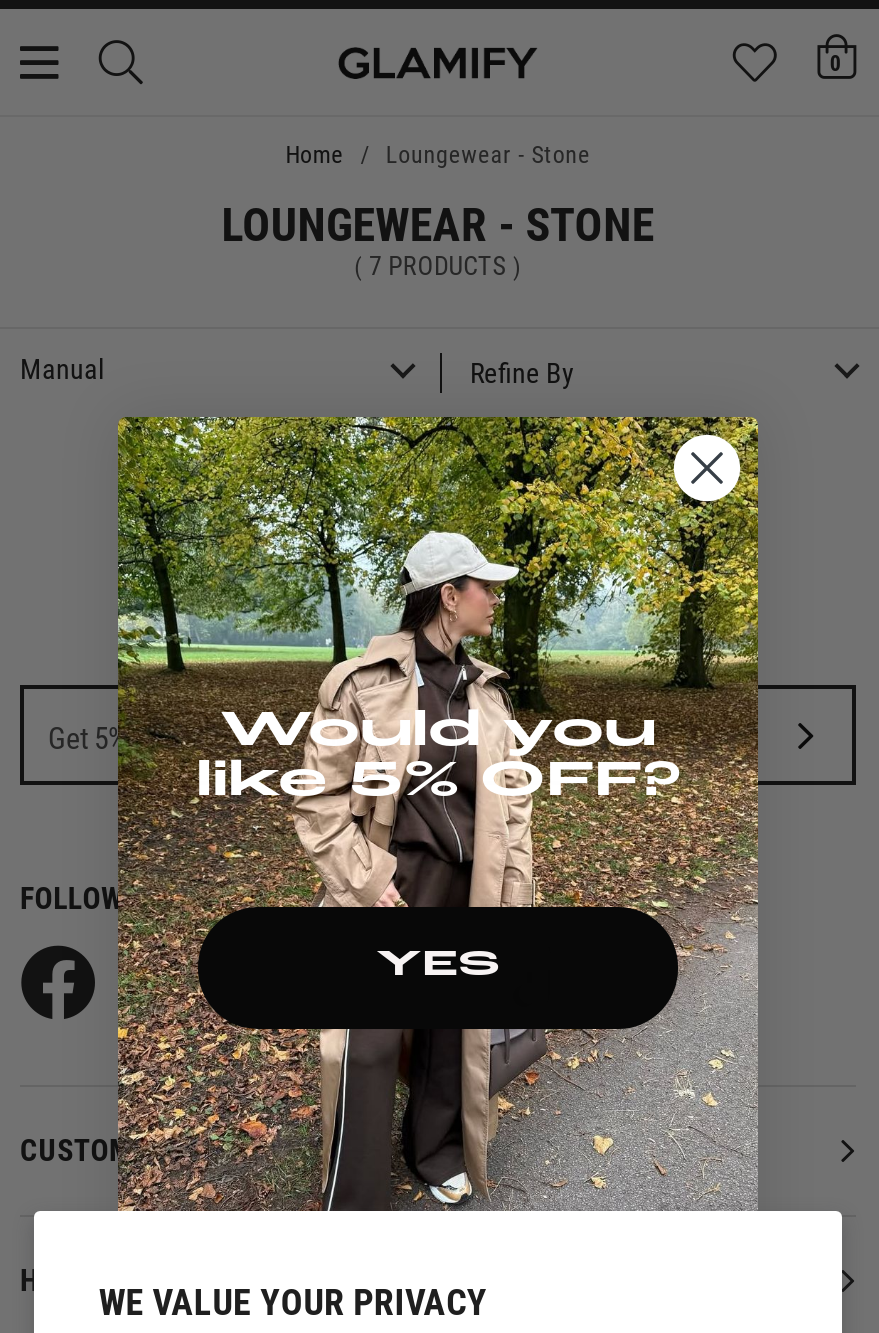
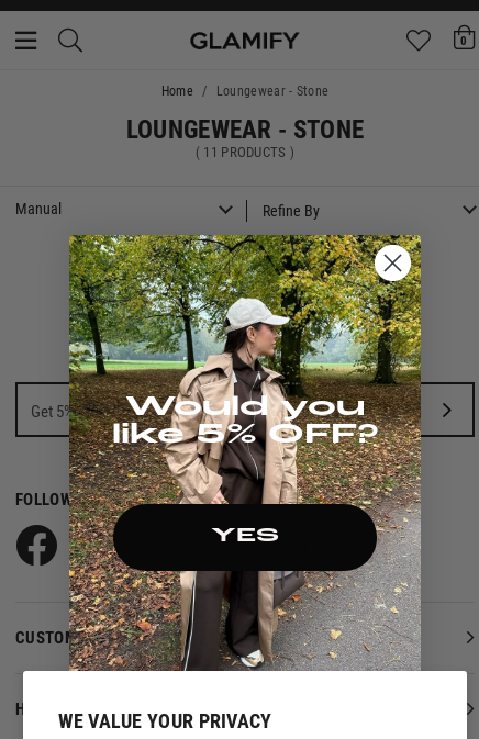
[354,251,522,281] ( 7 PRODUCTS ) -> [196,144,294,160] ( 11 PRODUCTS )

